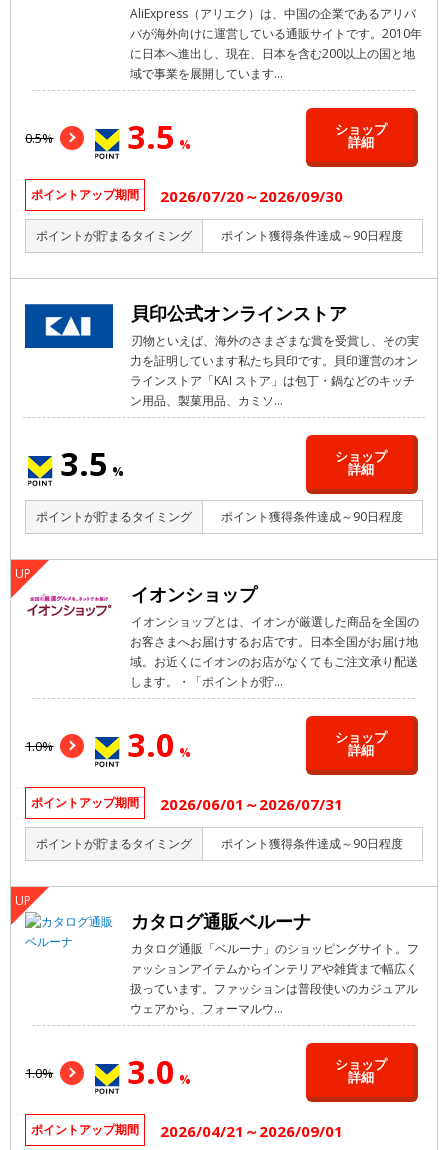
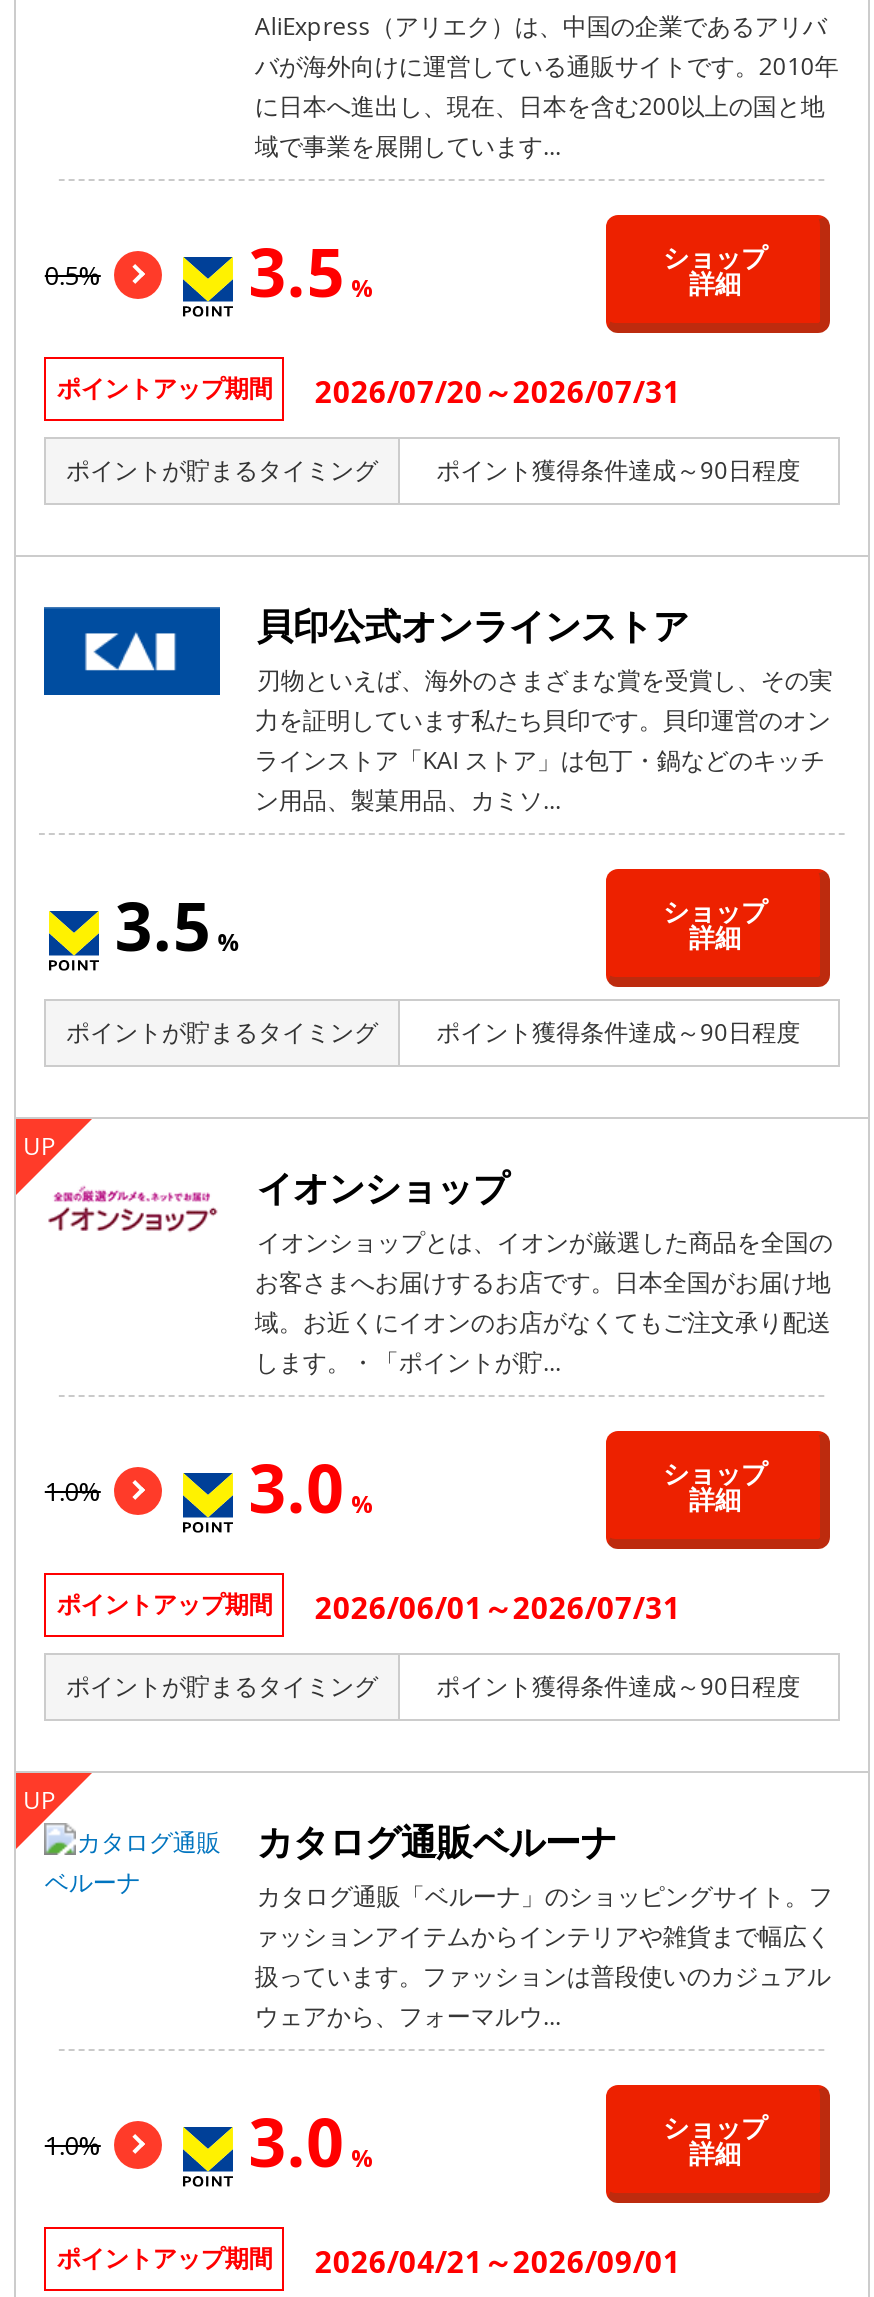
[31,185,343,205] ポイントアップ期間 2026/07/20～2026/09/30 -> [57,370,681,410] ポイントアップ期間 2026/07/20～2026/07/31

